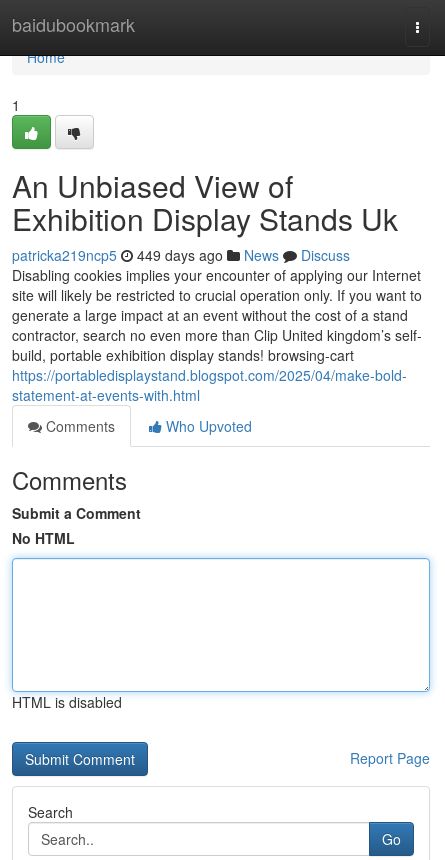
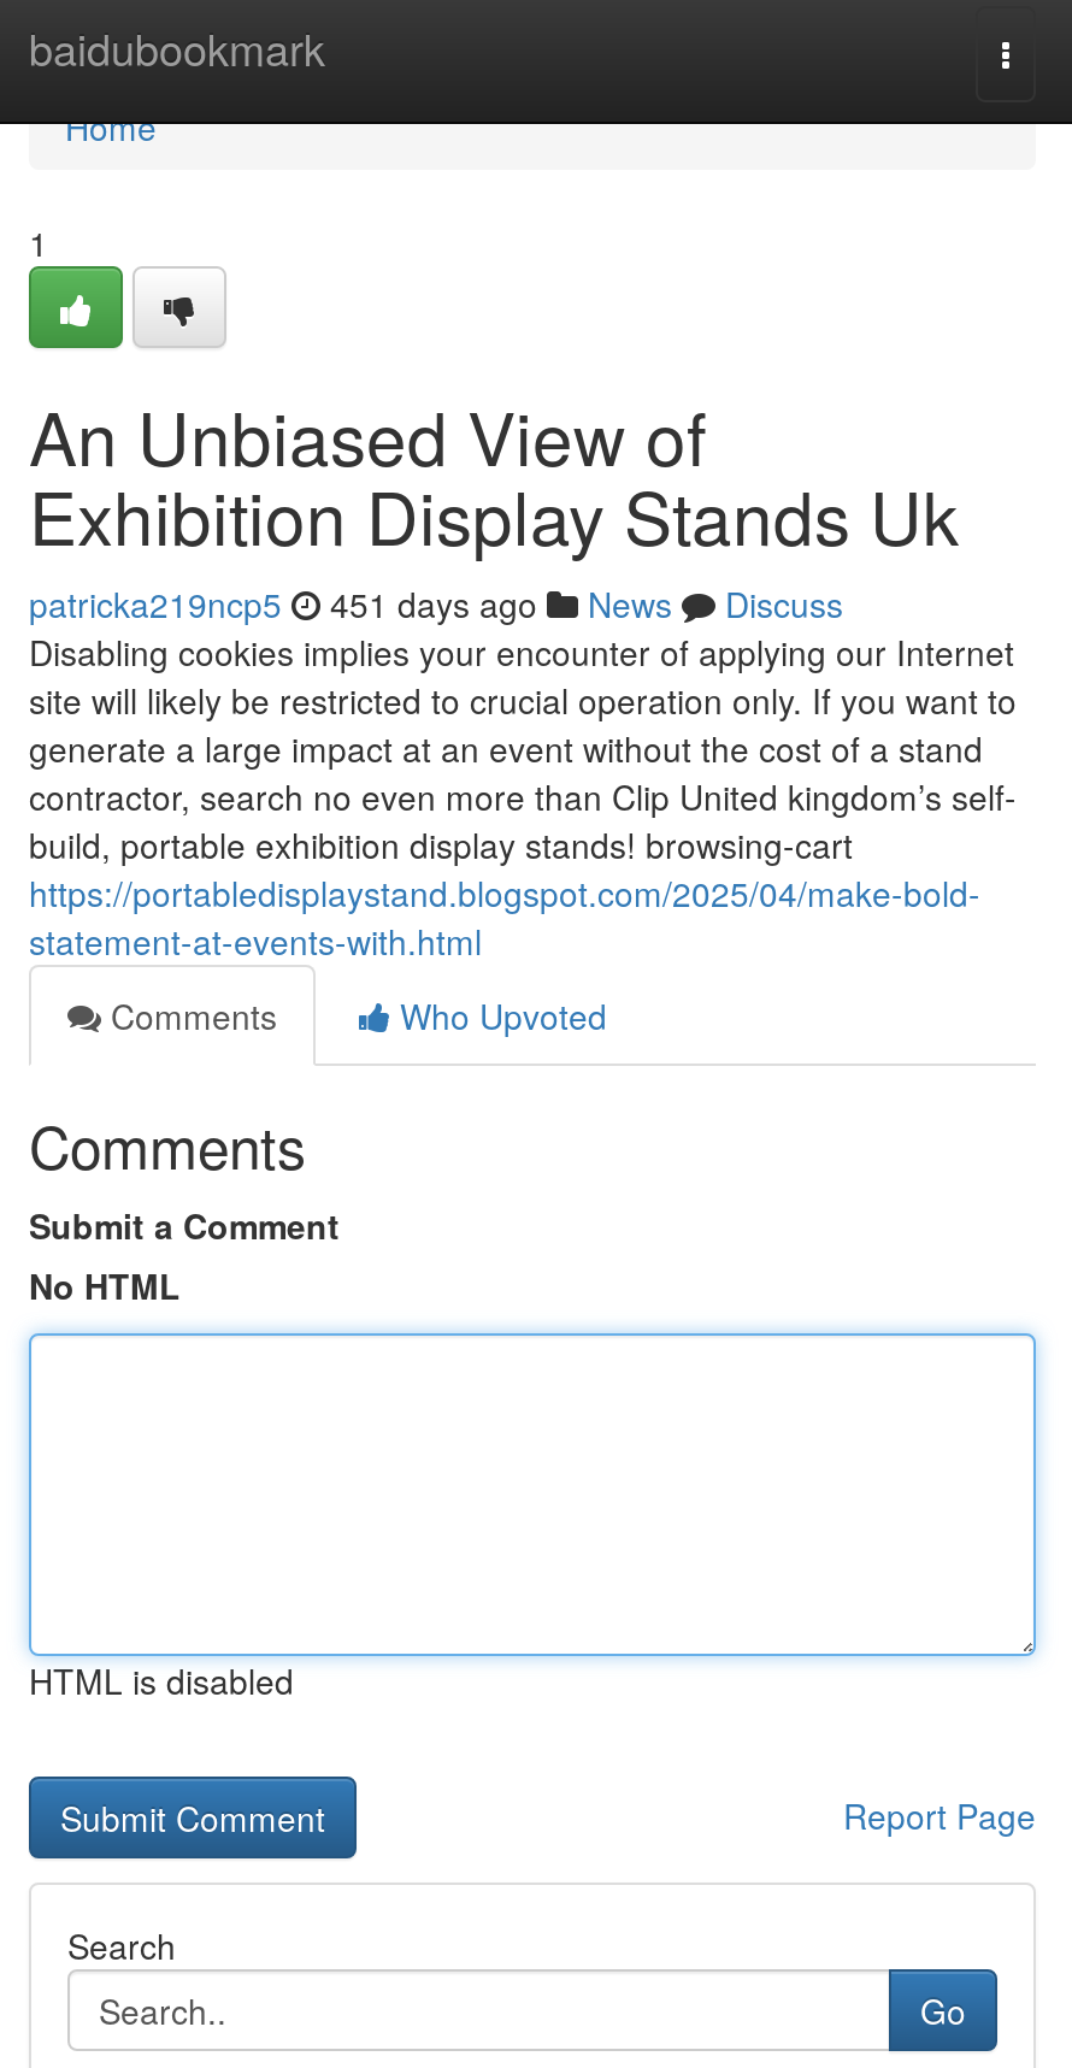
[12,245,350,265] patricka219ncp5 449 days ago News Discuss -> [29,579,843,628] patricka219ncp5 451 days ago News Discuss

